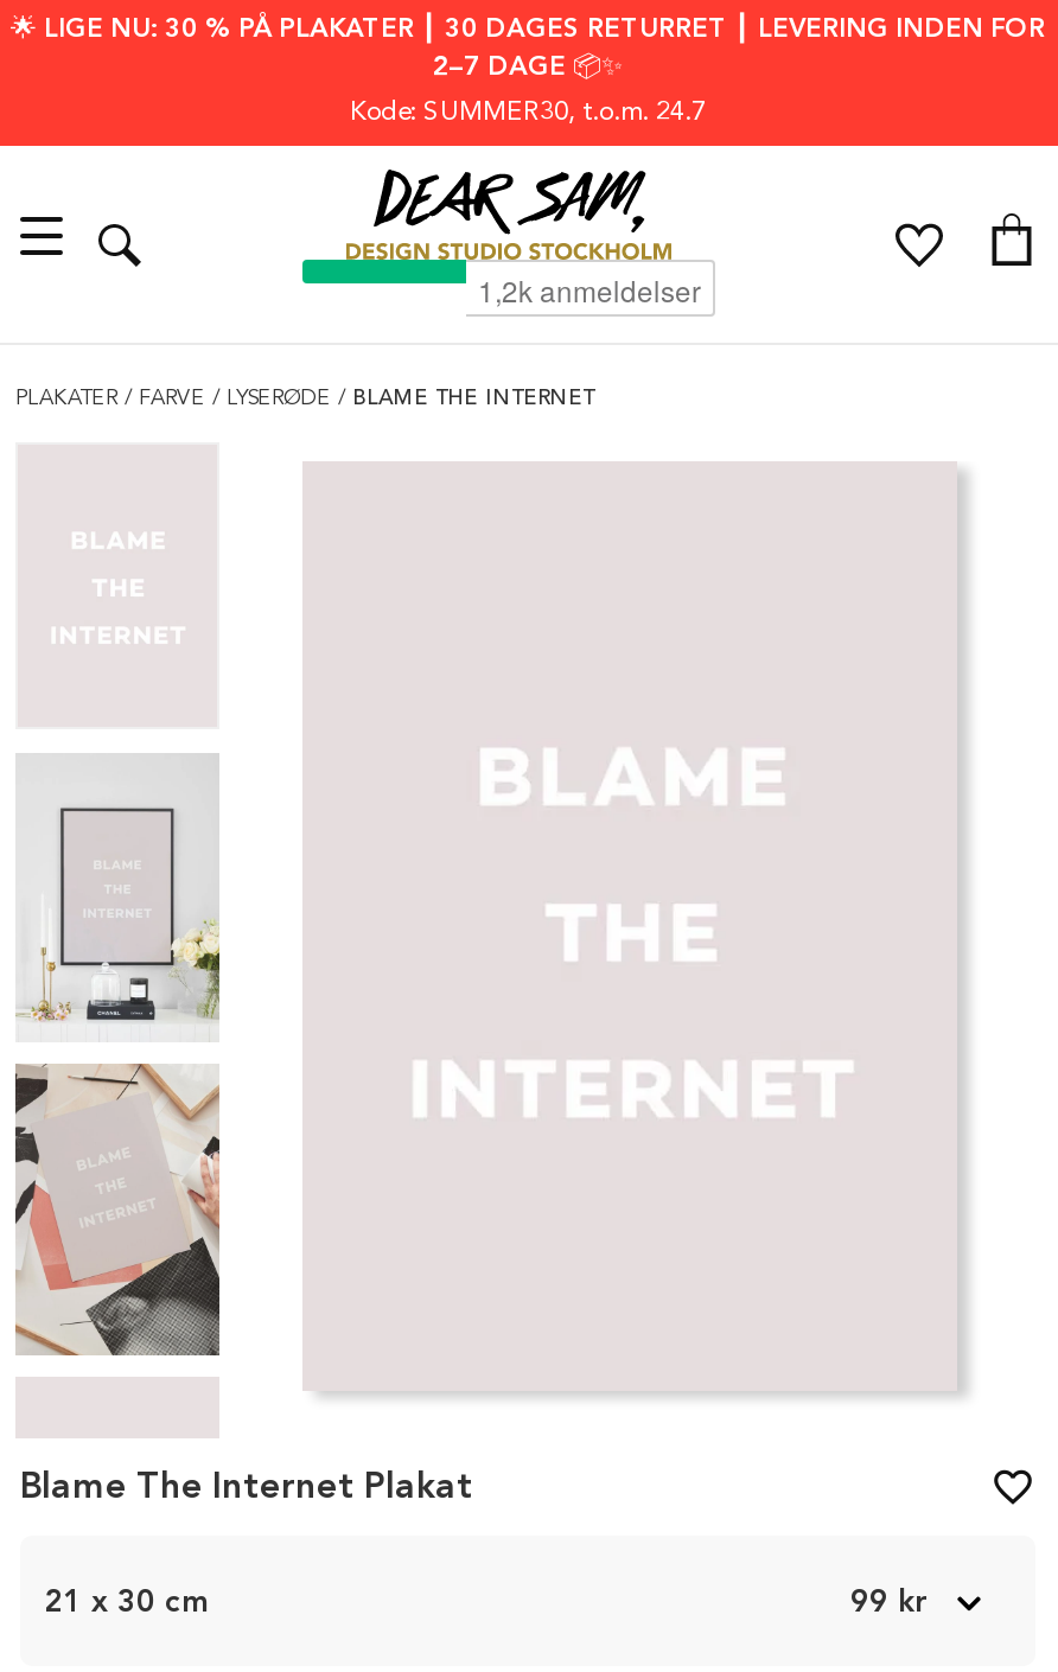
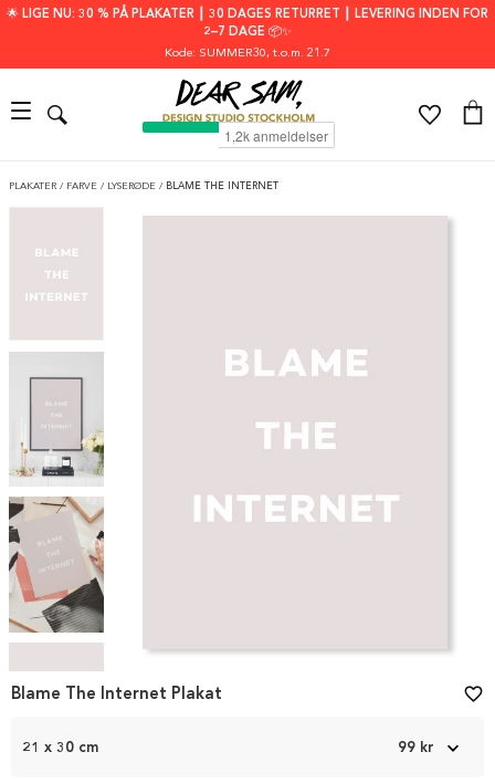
[350,94,706,127] Kode: SUMMER30, t.o.m. 24.7 -> [165,44,330,60] Kode: SUMMER30, t.o.m. 21.7

